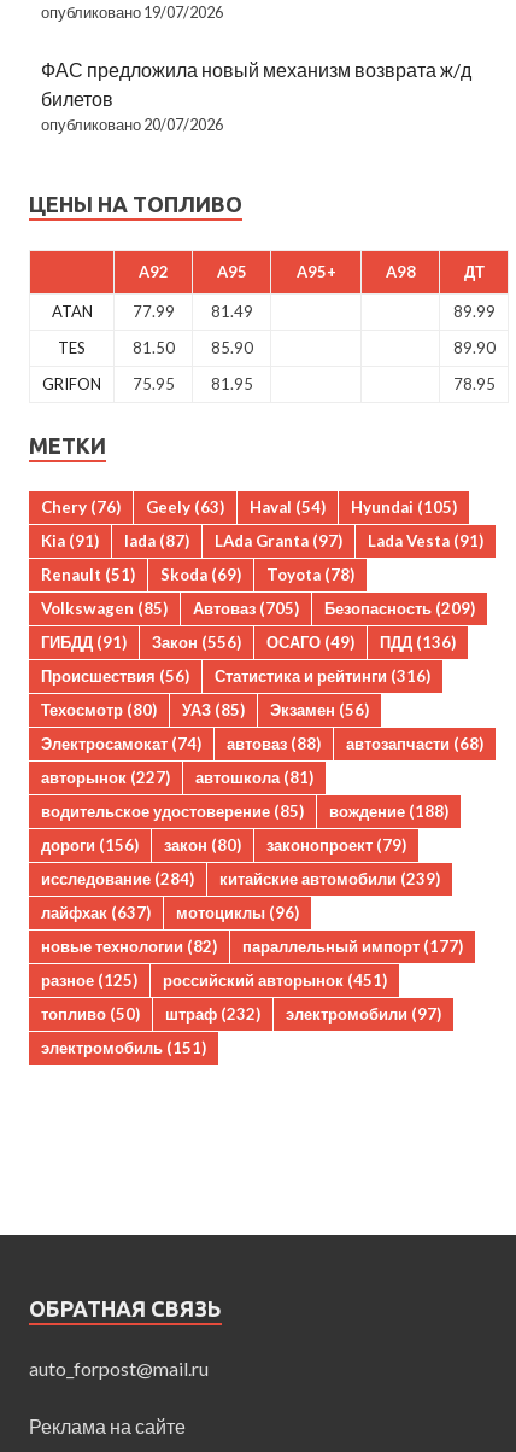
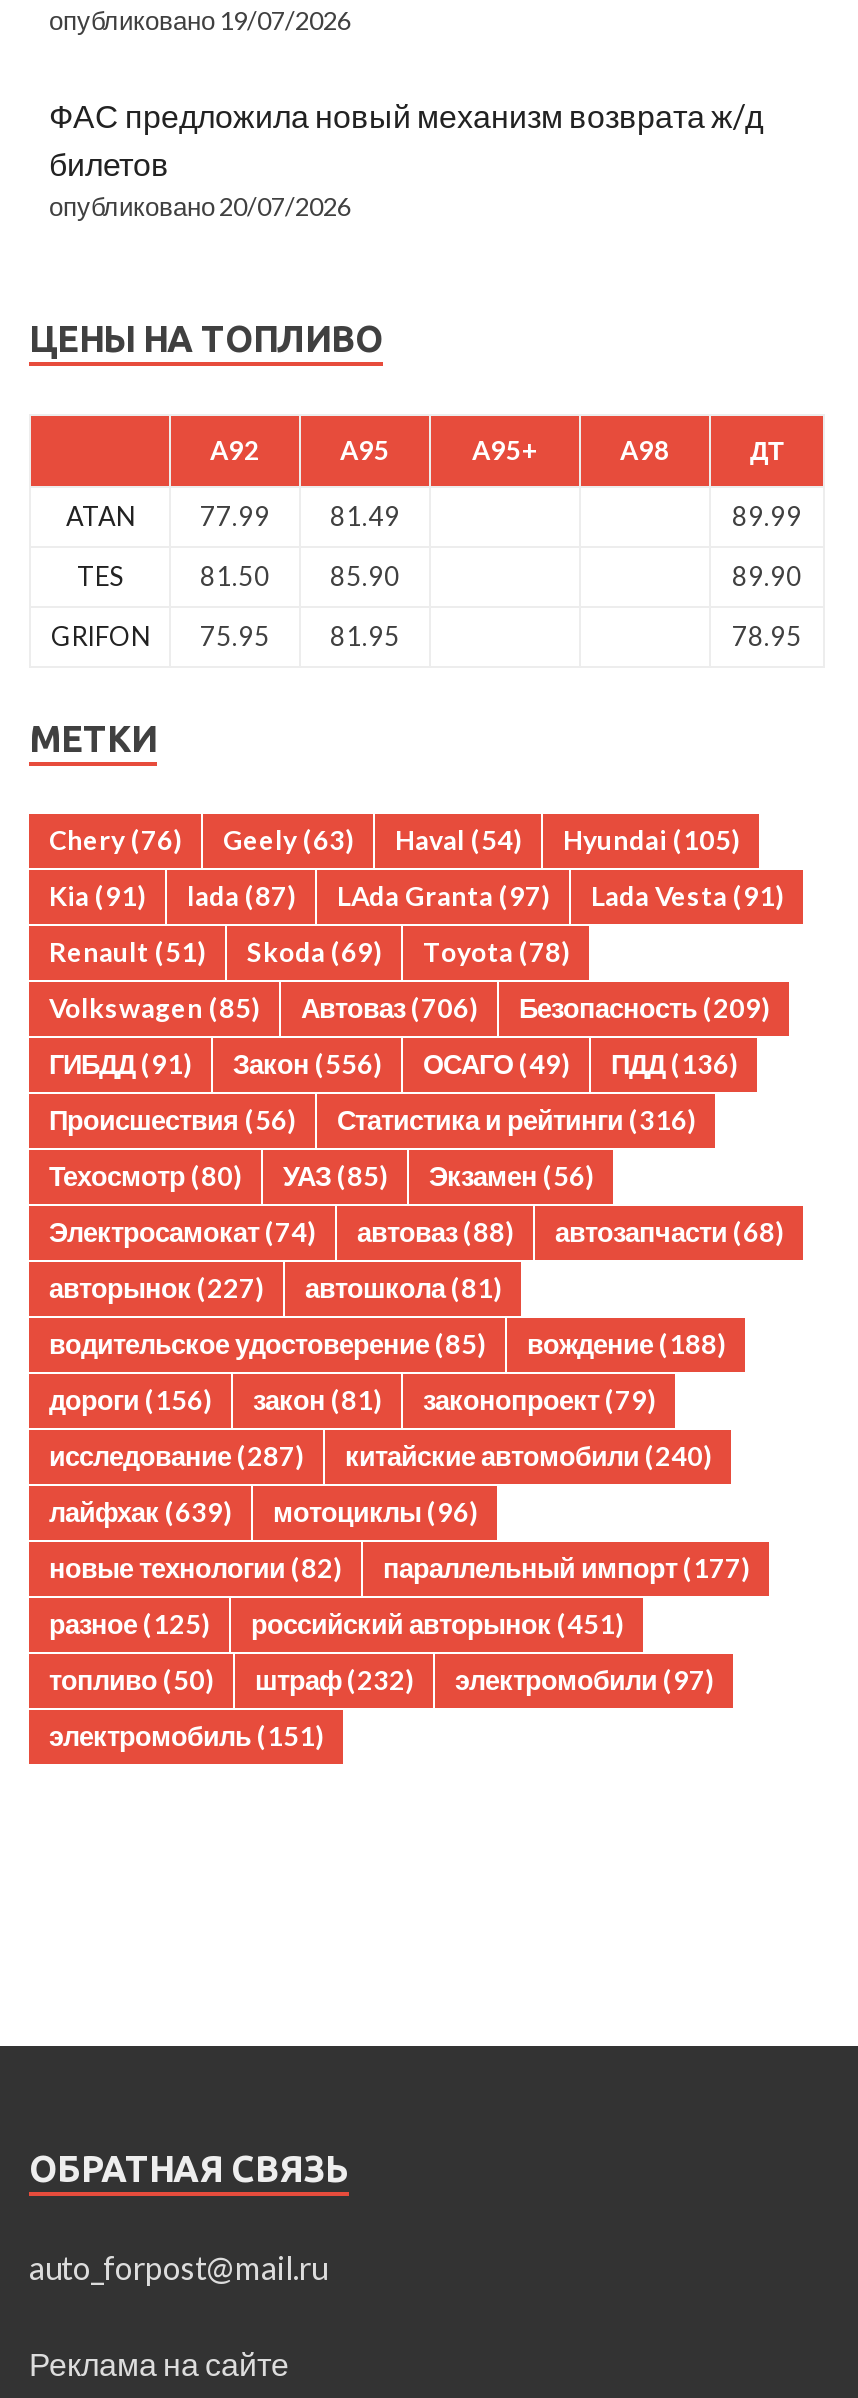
[41,599,475,618] Volkswagen (85) Автоваз (705) Безопасность (209) -> [49,993,769,1025] Volkswagen (85) Автоваз (706) Безопасность (209)
[41,836,406,855] дороги (156) закон (80) законопроект (79) -> [49,1385,655,1417] дороги (156) закон (81) законопроект (79)
[41,870,194,889] исследование (284) -> [49,1441,303,1473] исследование (287)
[219,870,440,889] китайские автомобили (239) -> [345,1441,711,1473] китайские автомобили (240)
[41,903,299,923] лайфхак (637) мотоциклы (96) -> [49,1497,477,1529] лайфхак (639) мотоциклы (96)

